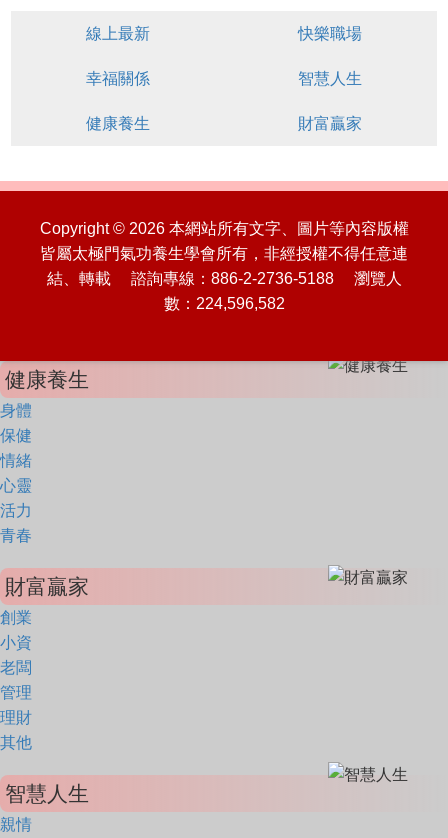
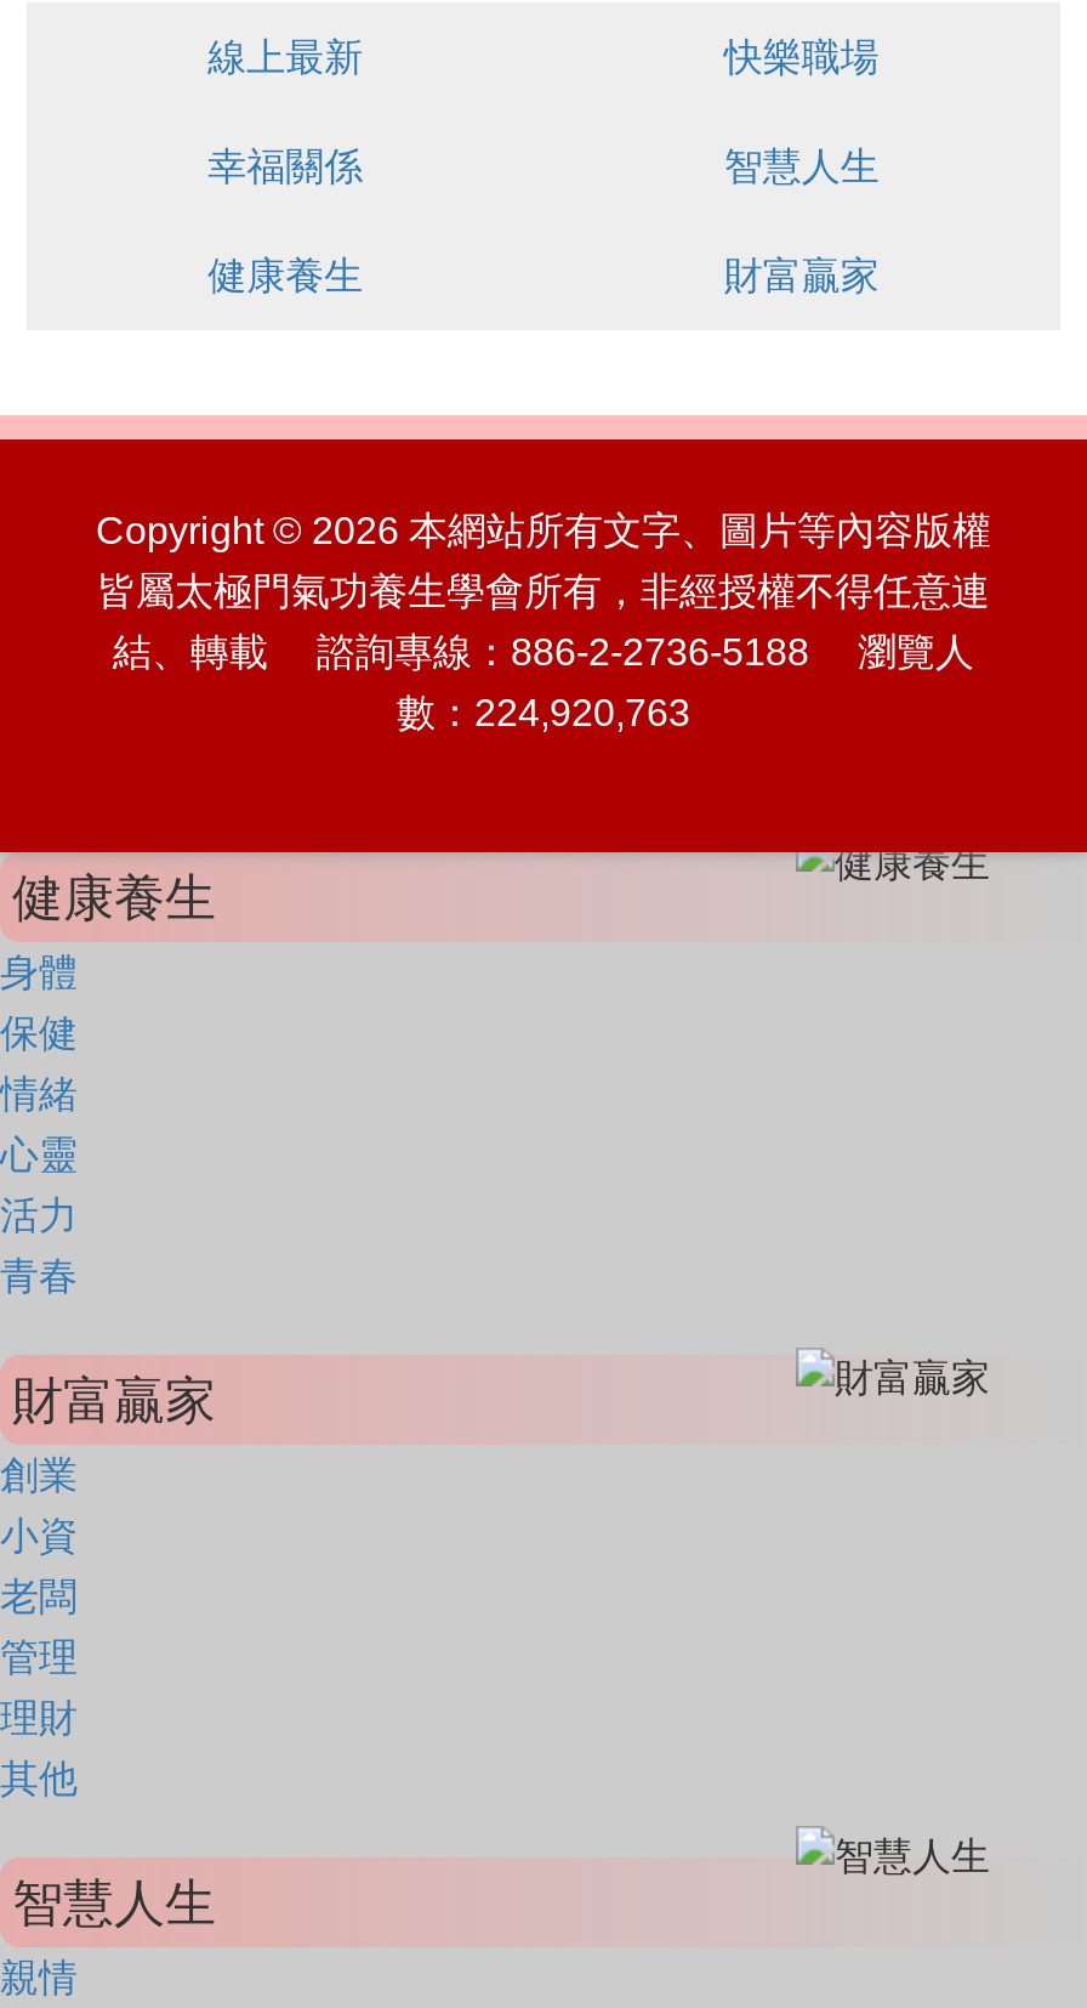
[163,295,284,312] 數：224,596,582 -> [397,691,690,732] 數：224,920,763

